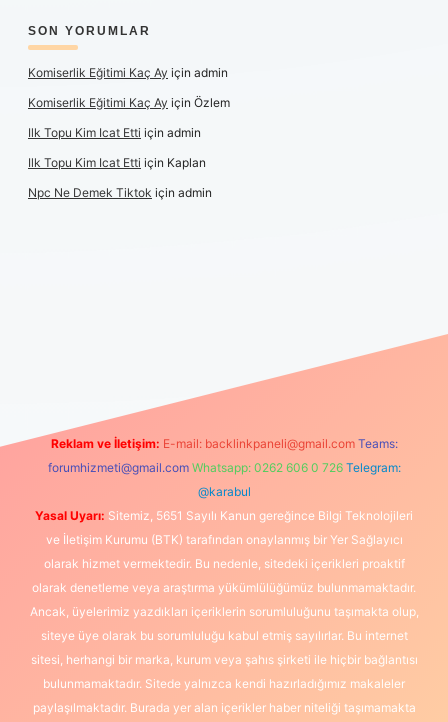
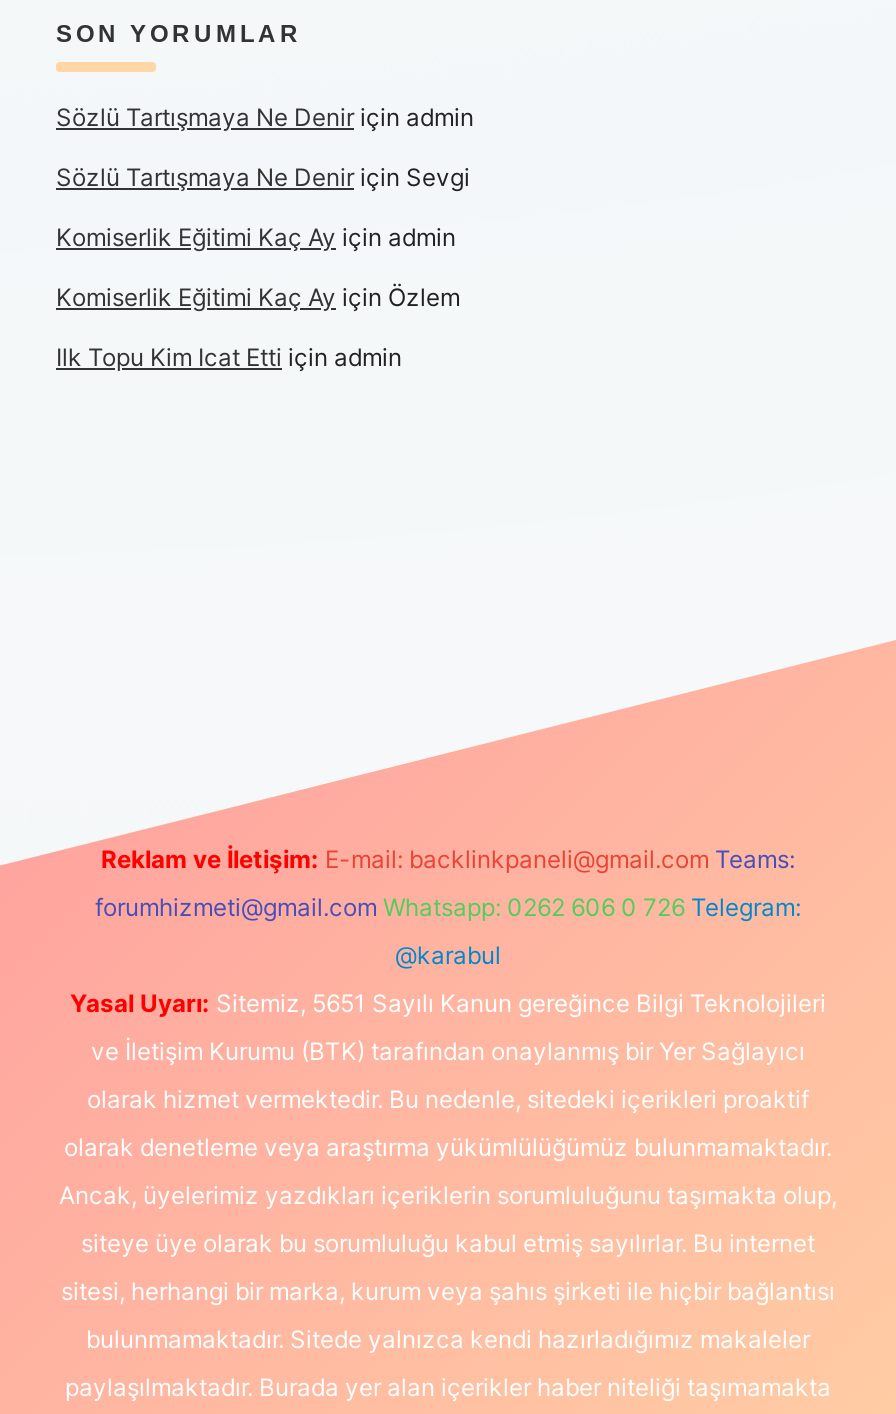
none -> [56,102,474,192] Sözlü Tartışmaya Ne Denir için admin | Sözlü Tartışmaya Ne Denir için Sevgi
moved [28,65,230,140] -> [56,222,460,372]: Komiserlik Eğitimi Kaç Ay için admin | Komiserlik Eğitimi Kaç Ay için Özlem | Ilk Topu Kim Icat Etti için admin
[28,155,212,200] Ilk Topu Kim Icat Etti için Kaplan | Npc Ne Demek Tiktok için admin -> none

